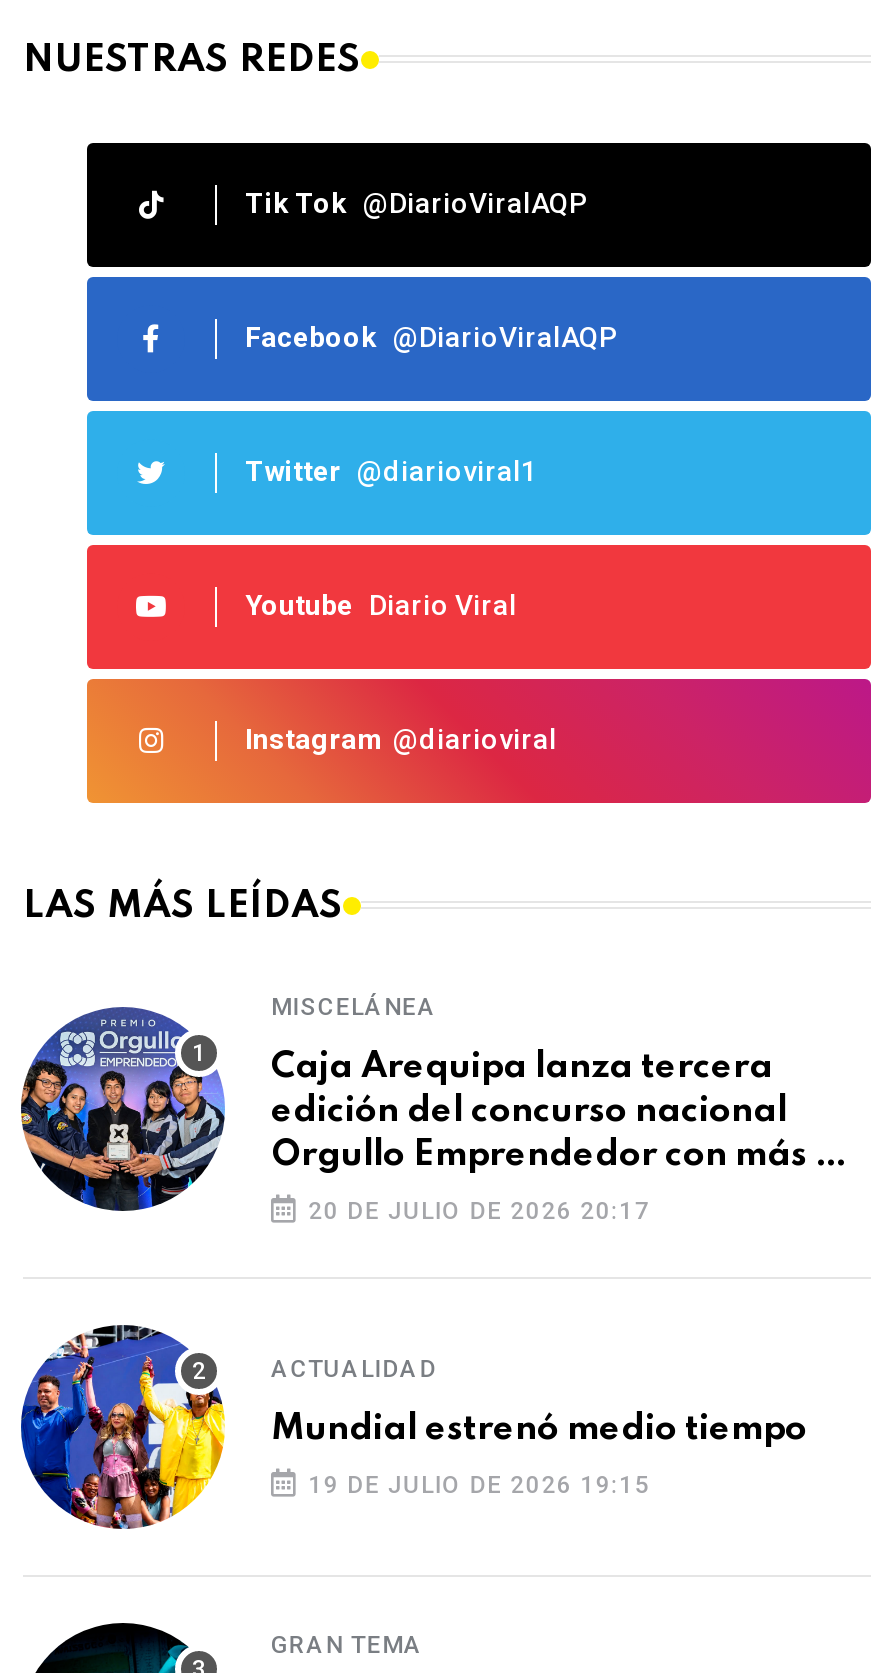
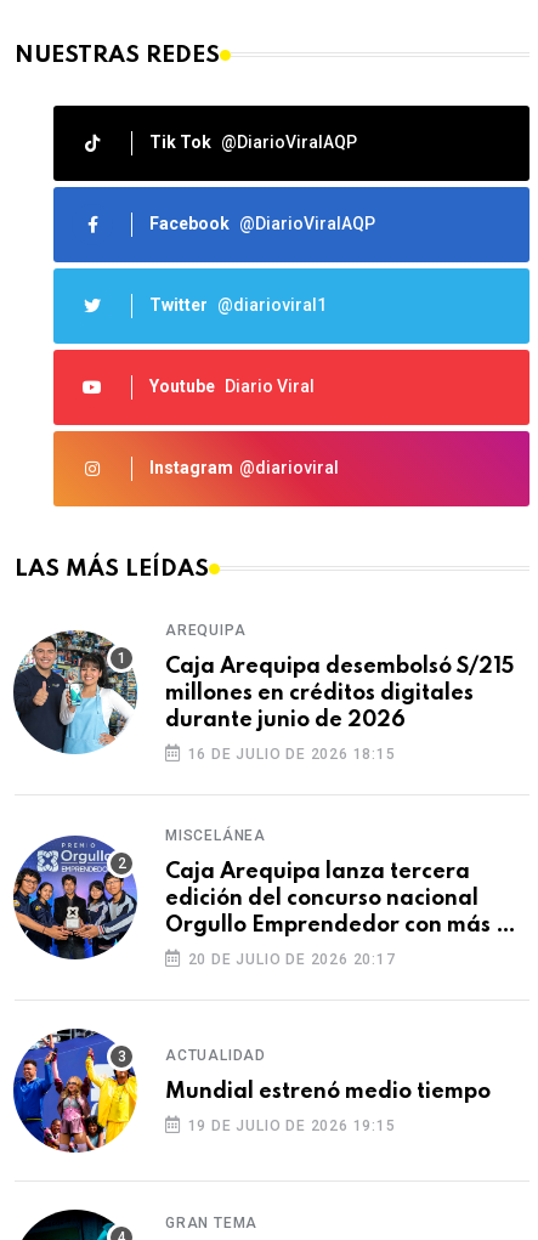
none -> [12,622,514,763] [image] | AREQUIPA | Caja Arequipa desembolsó S/215 | millones en créditos digitales | durante junio de 2026 | 16 DE JULIO DE 2026 18:15

